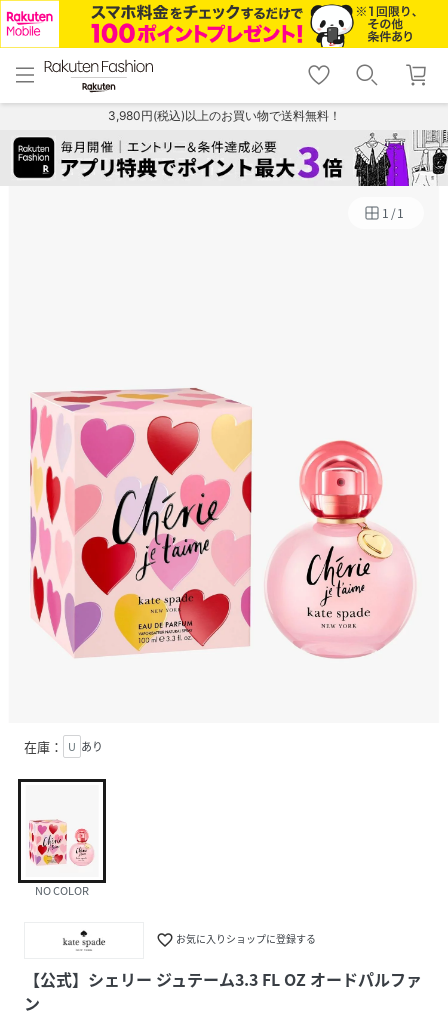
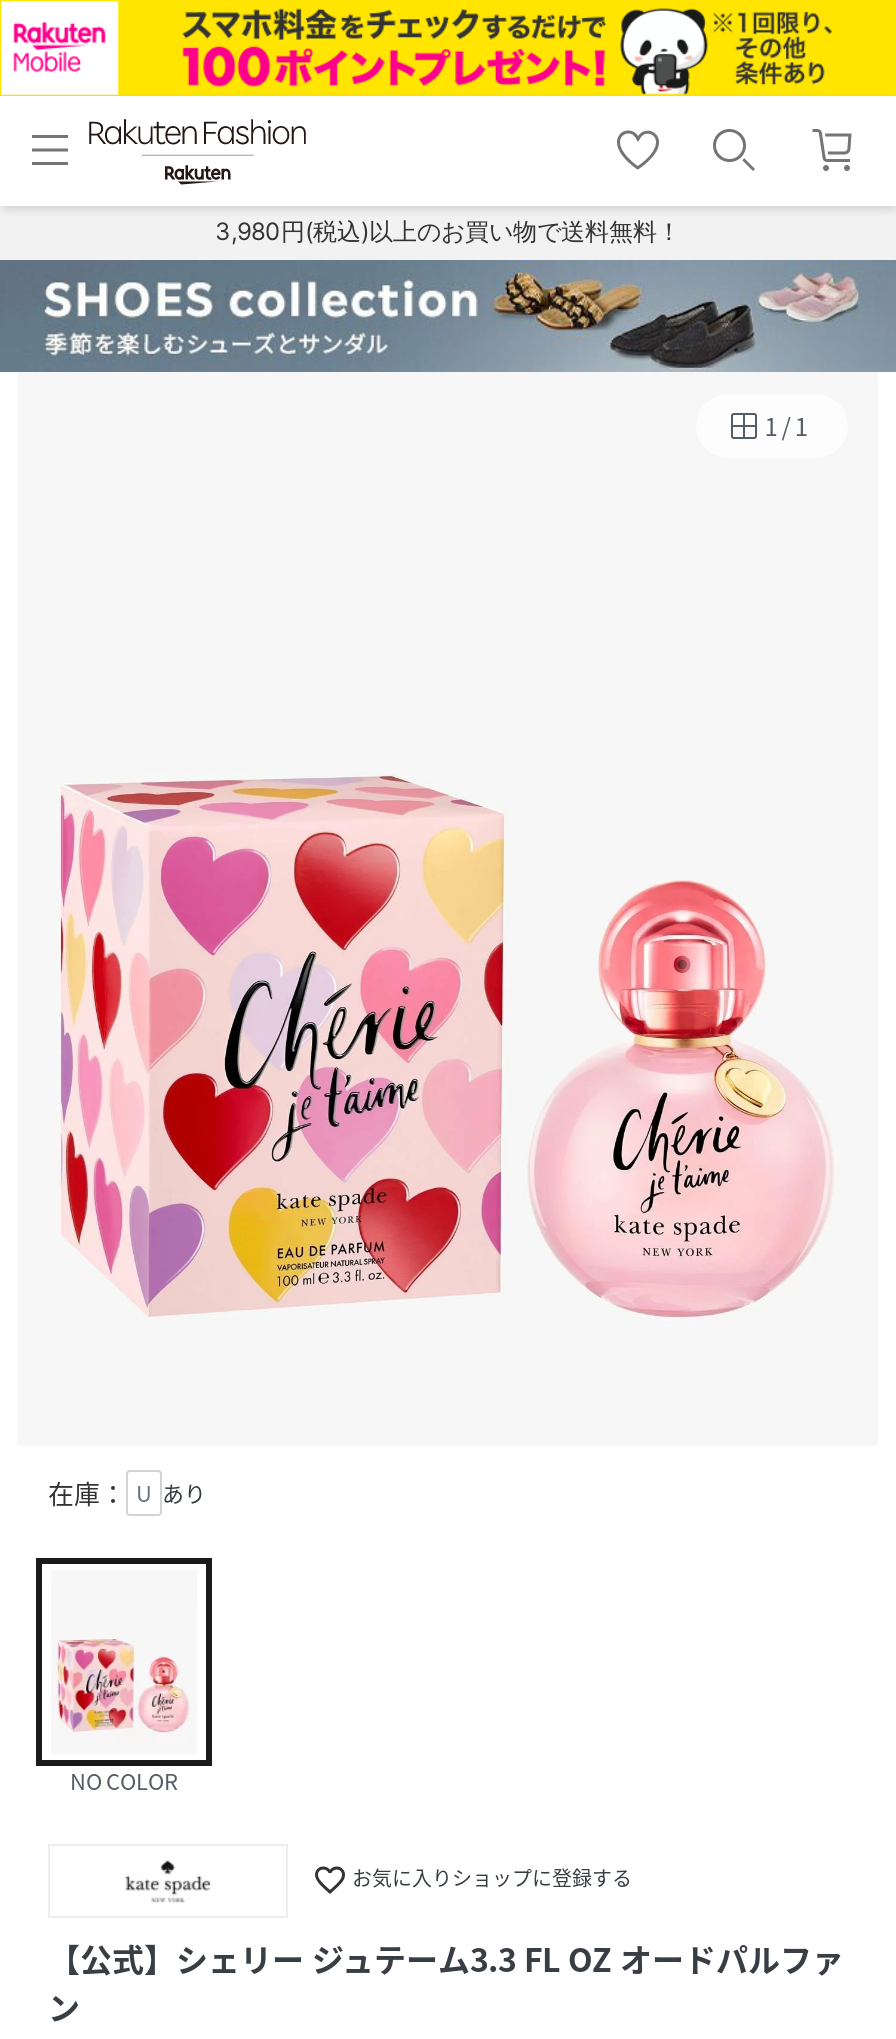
[3,130,445,187] [image] -> [6,258,890,374] [image]

